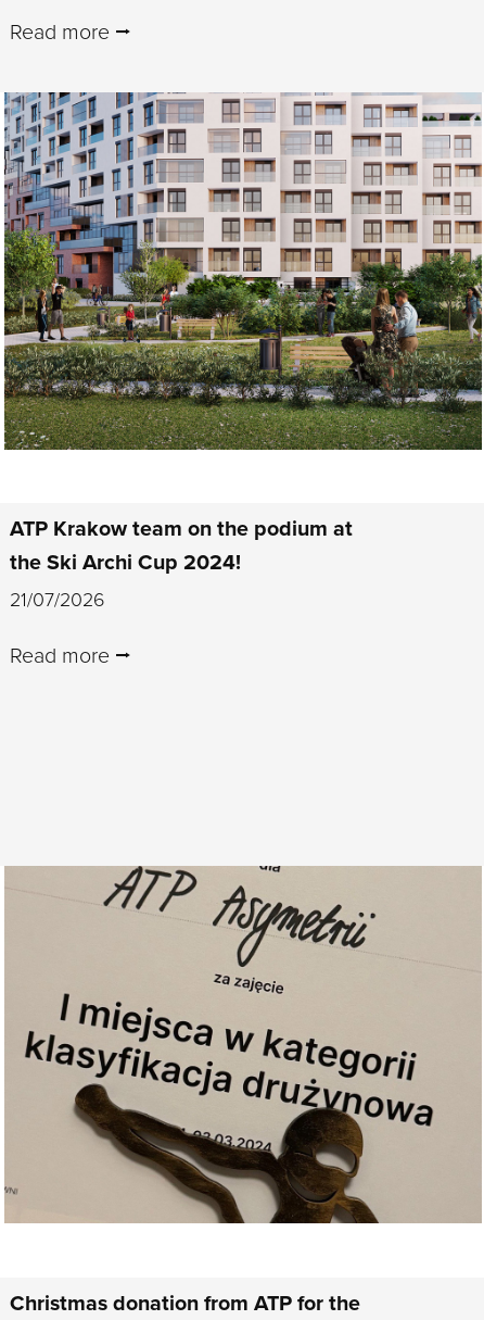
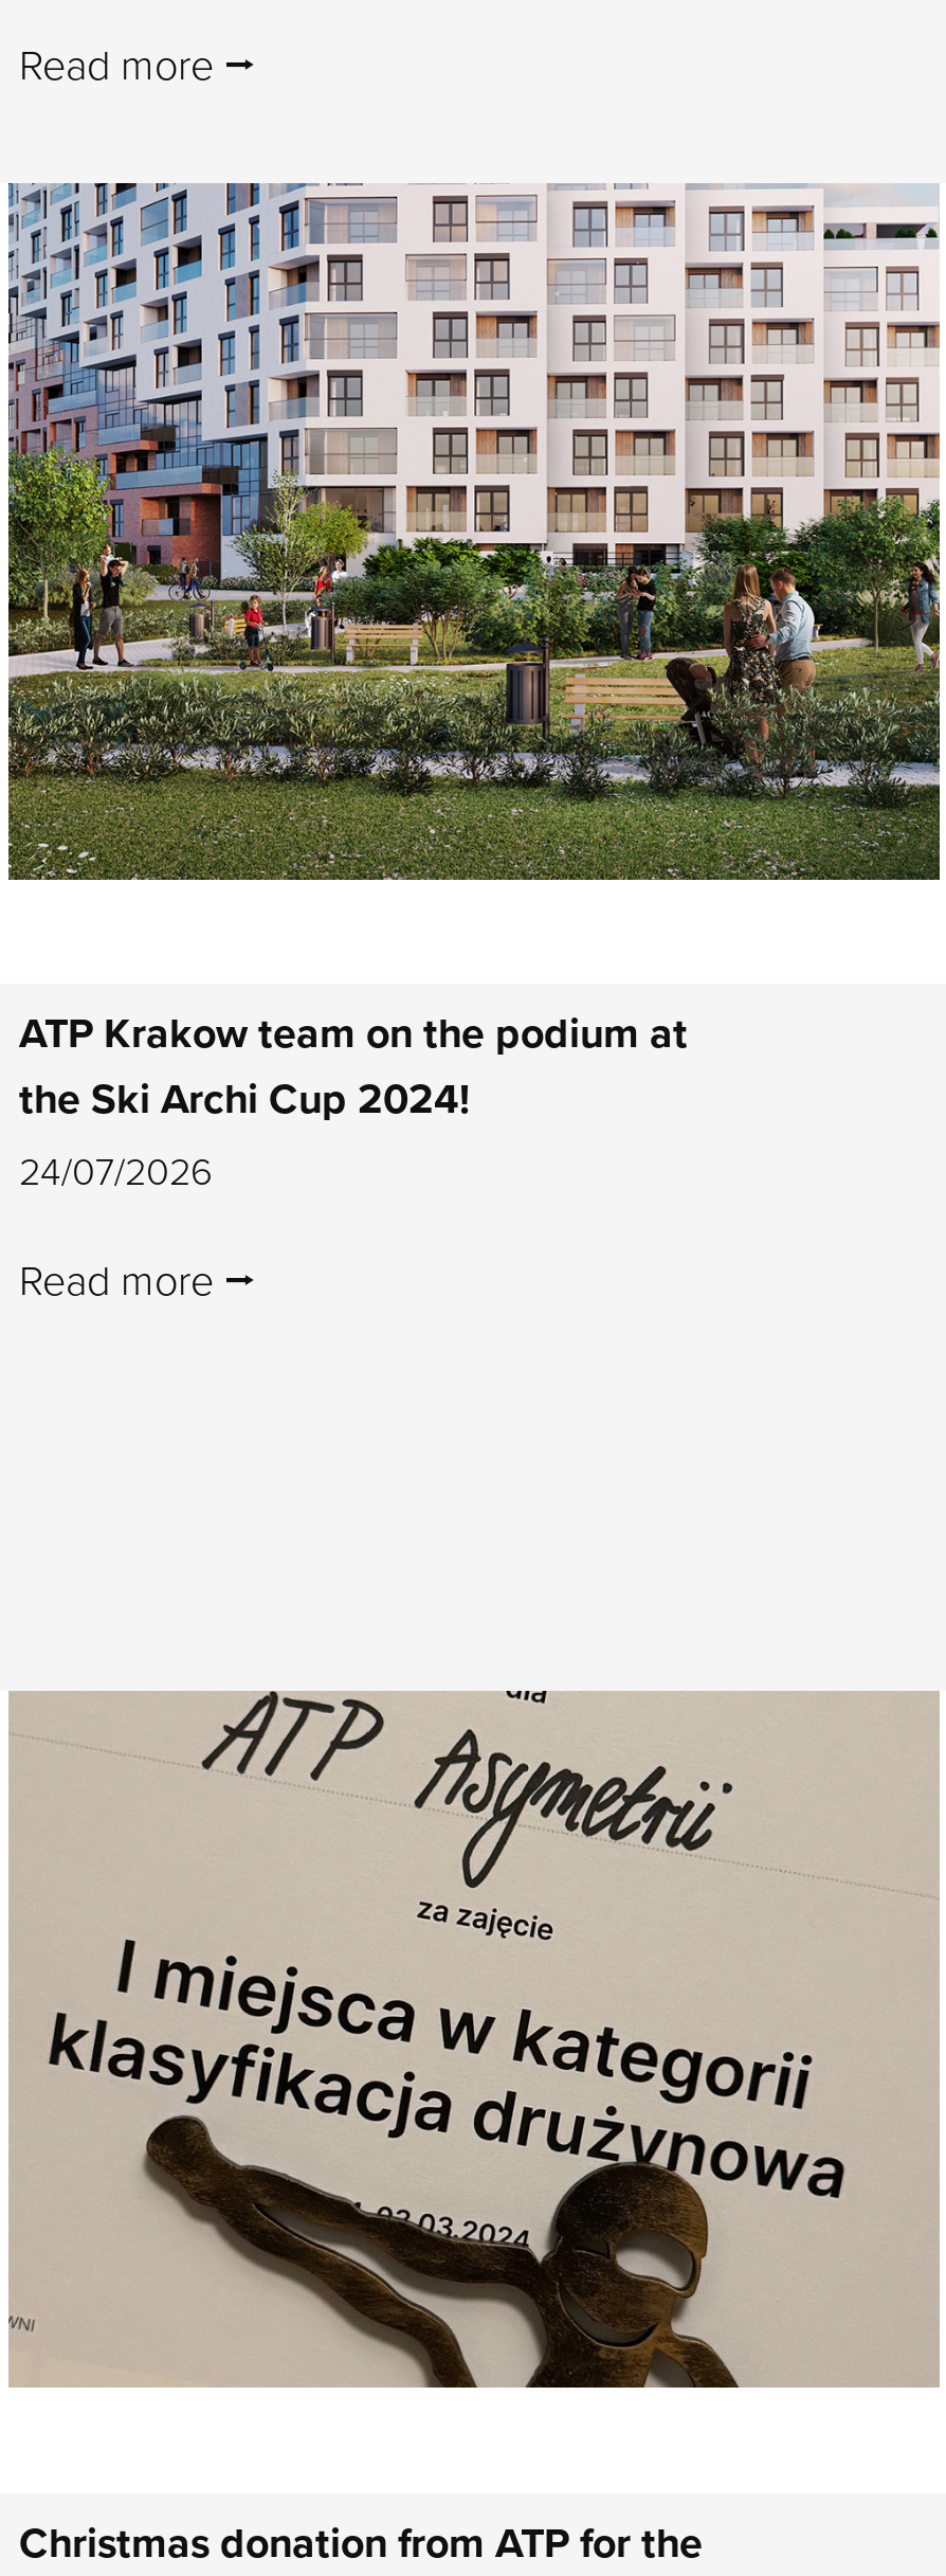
[10,589,104,611] 21/07/2026 -> [19,1150,212,1195] 24/07/2026

